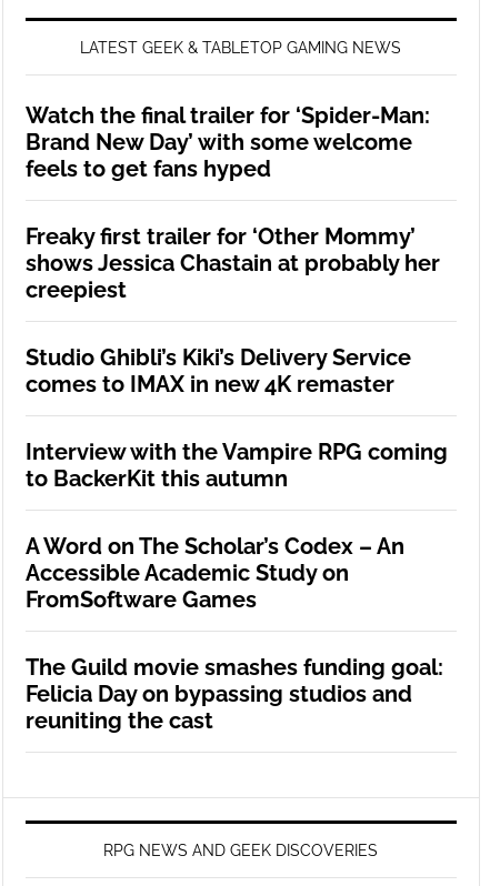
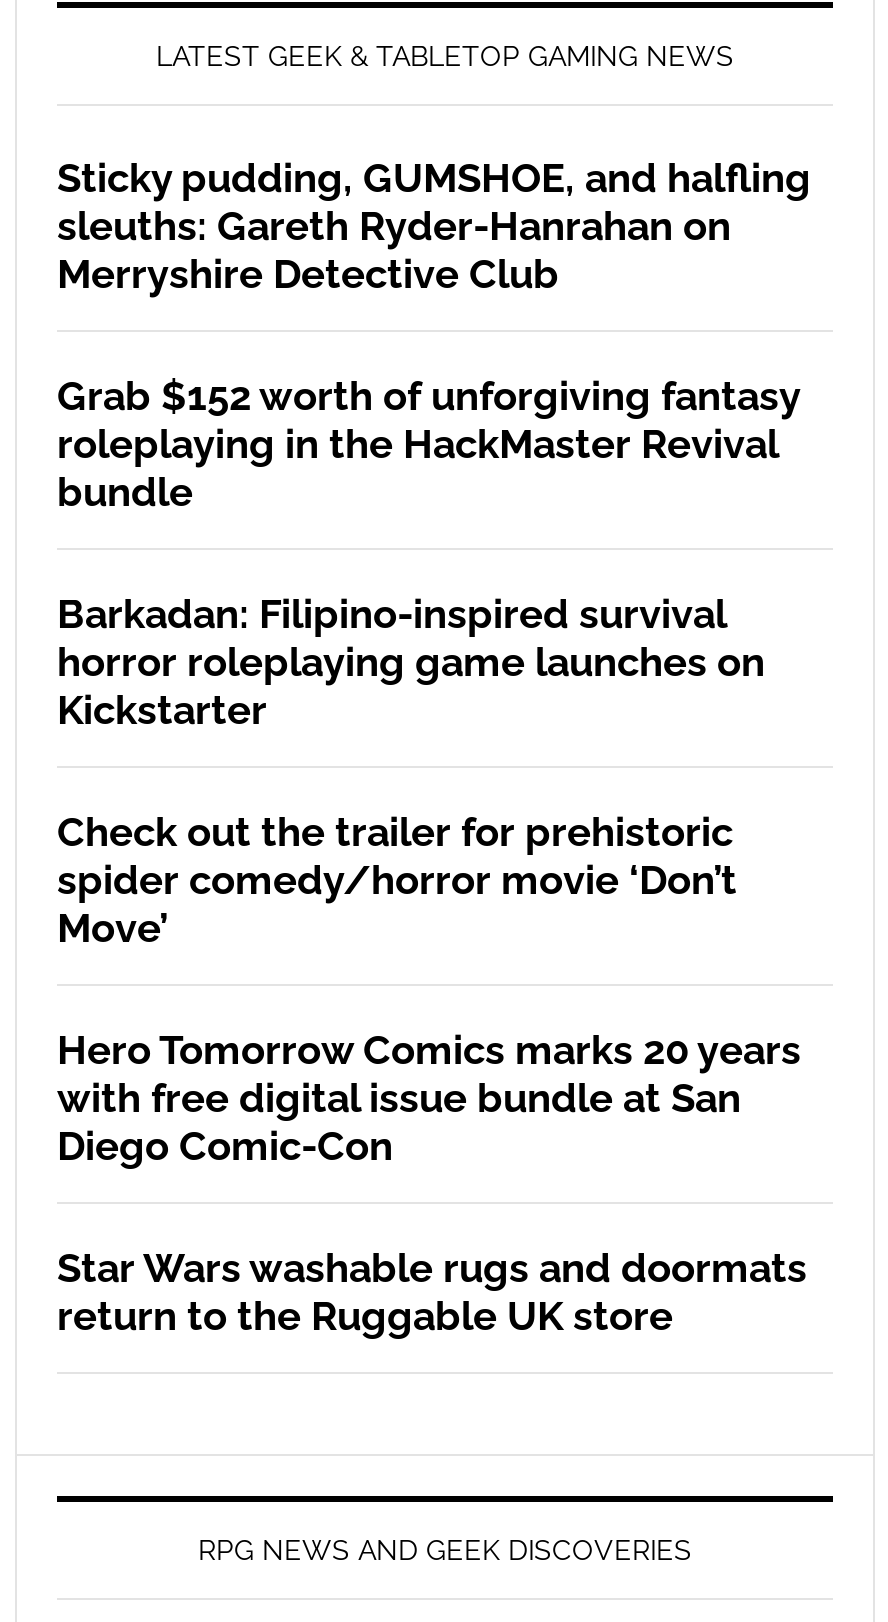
[26,102,430,182] Watch the final trailer for ‘Spider-Man: | Brand New Day’ with some welcome | feels to get fans hyped -> [57,154,811,298] Sticky pudding, GUMSHOE, and halfling | sleuths: Gareth Ryder-Hanrahan on | Merryshire Detective Club
[26,223,440,303] Freaky first trailer for ‘Other Mommy’ | shows Jessica Chastain at probably her | creepiest -> [57,372,799,516] Grab $152 worth of unforgiving fantasy | roleplaying in the HackMaster Revival | bundle
[26,344,411,397] Studio Ghibli’s Kiki’s Delivery Service | comes to IMAX in new 4K remaster -> [57,590,765,734] Barkadan: Filipino-inspired survival | horror roleplaying game launches on | Kickstarter
[26,439,448,492] Interview with the Vampire RPG coming | to BackerKit this autumn -> [57,808,737,952] Check out the trailer for prehistoric | spider comedy/horror movie ‘Don’t | Move’
[26,533,404,613] A Word on The Scholar’s Codex – An | Accessible Academic Study on | FromSoftware Games -> [57,1026,801,1170] Hero Tomorrow Comics marks 20 years | with free digital issue bundle at San | Diego Comic-Con
[26,654,443,734] The Guild movie smashes funding goal: | Felicia Day on bypassing studios and | reuniting the cast -> [57,1244,807,1340] Star Wars washable rugs and doormats | return to the Ruggable UK store

